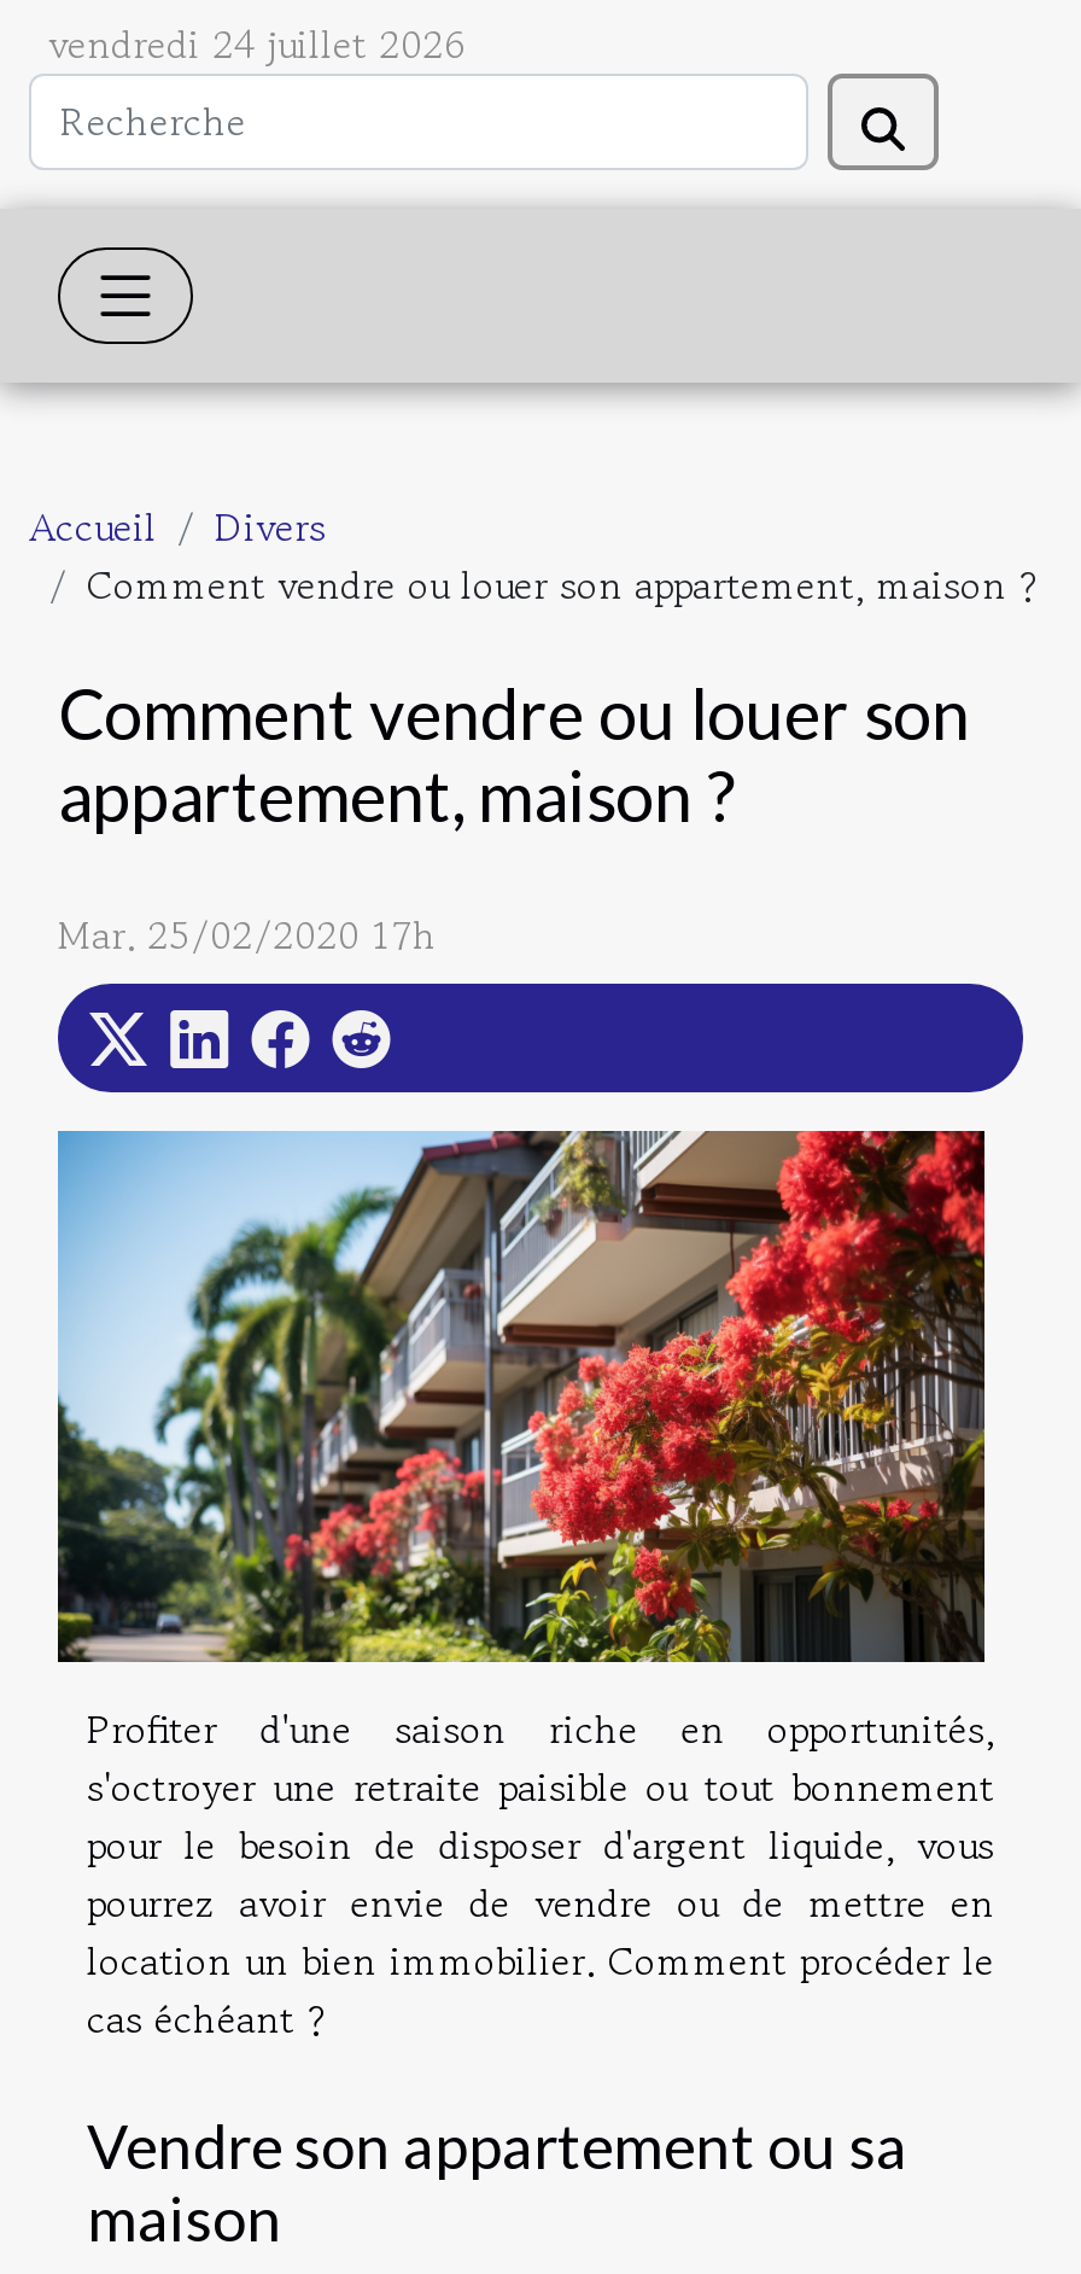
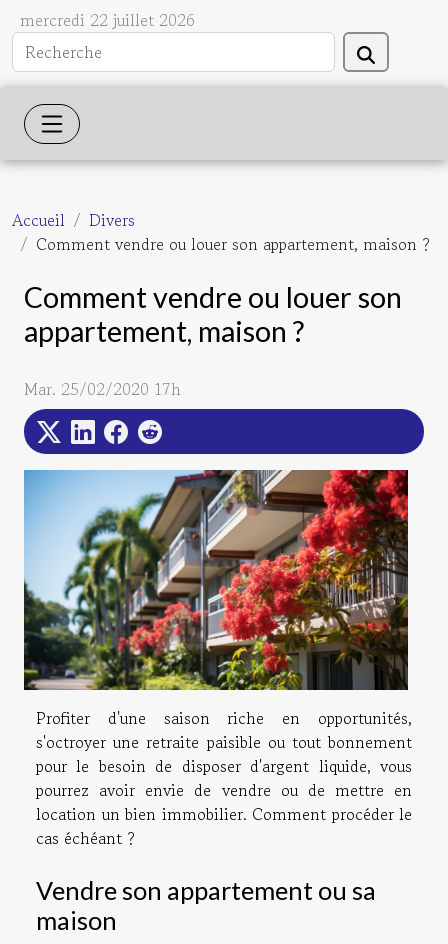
[48,16,466,74] vendredi 24 juillet 2026 -> [20,8,195,32] mercredi 22 juillet 2026

